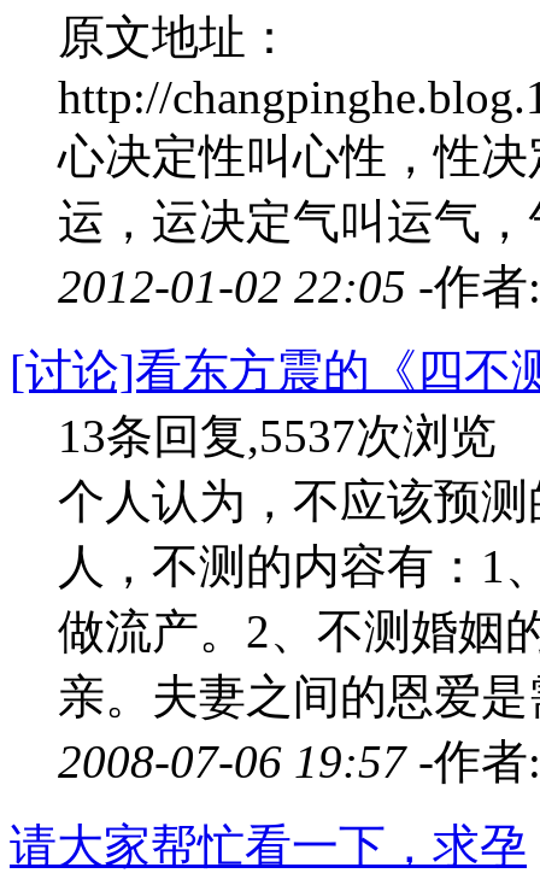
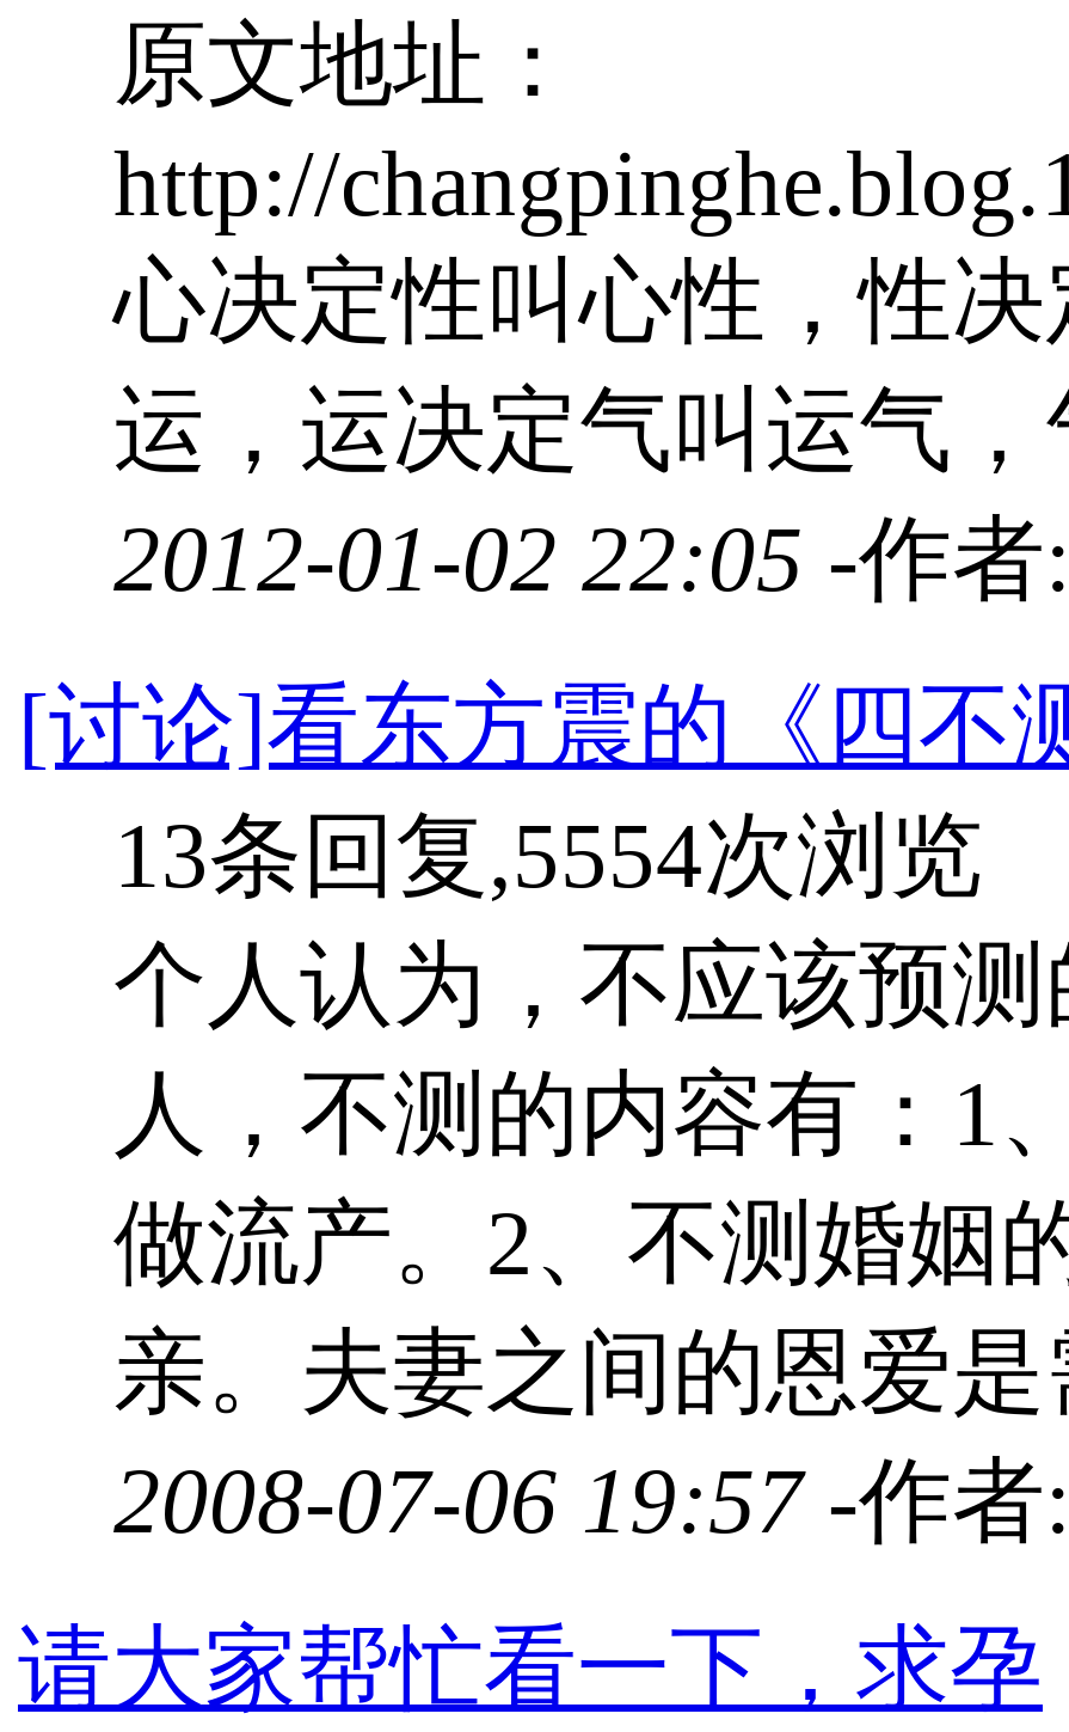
[58,409,497,461] 13条回复,5537次浏览 -> [113,802,983,905] 13条回复,5554次浏览

